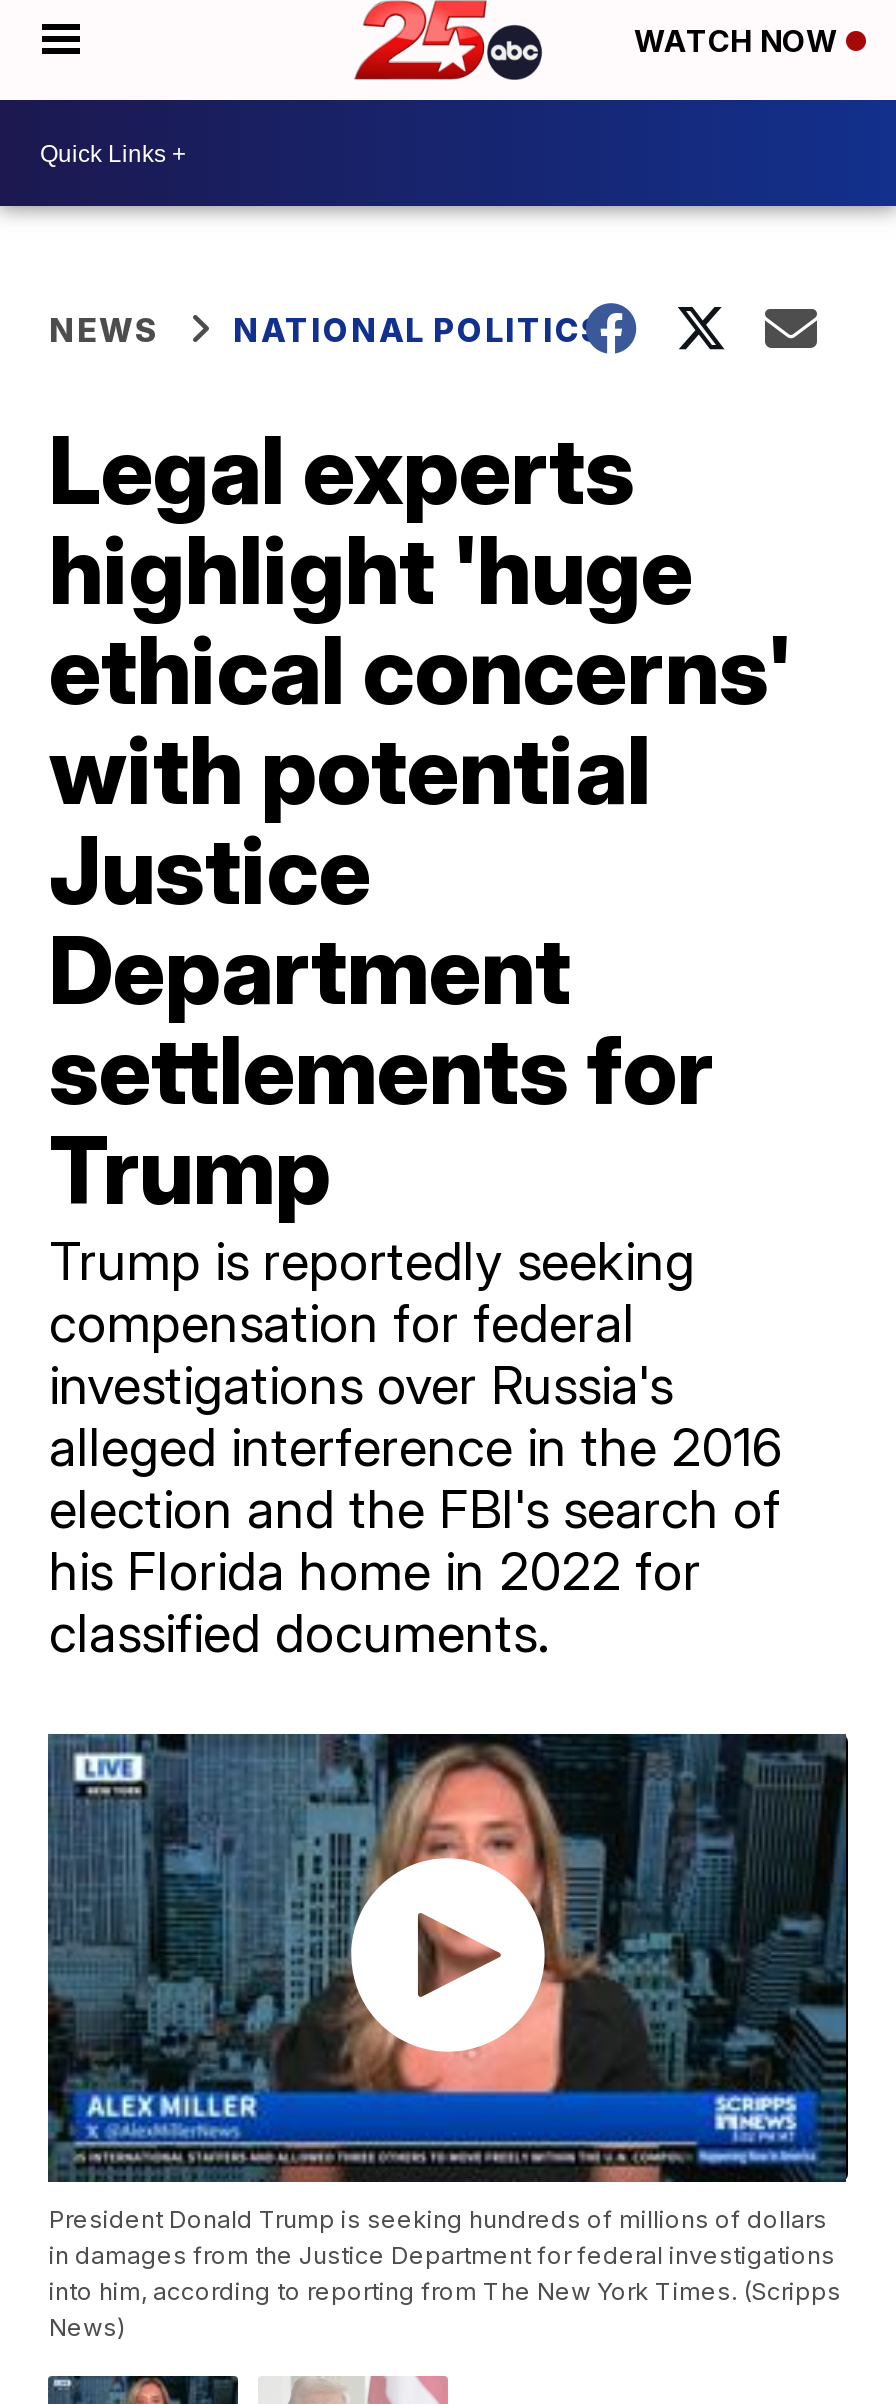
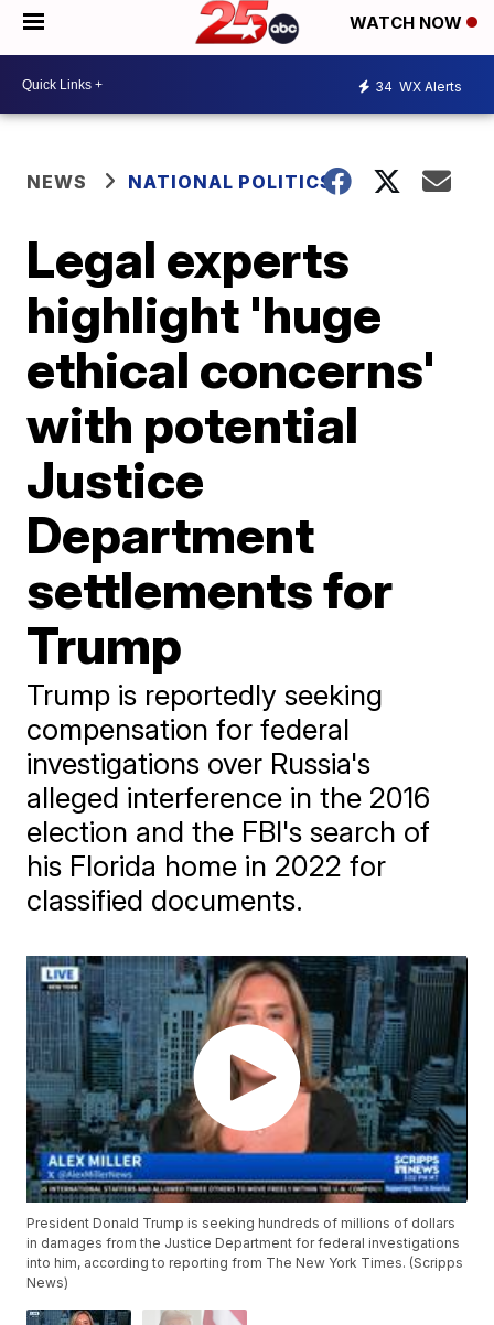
none -> [375,78,462,94] 34 WX Alerts

